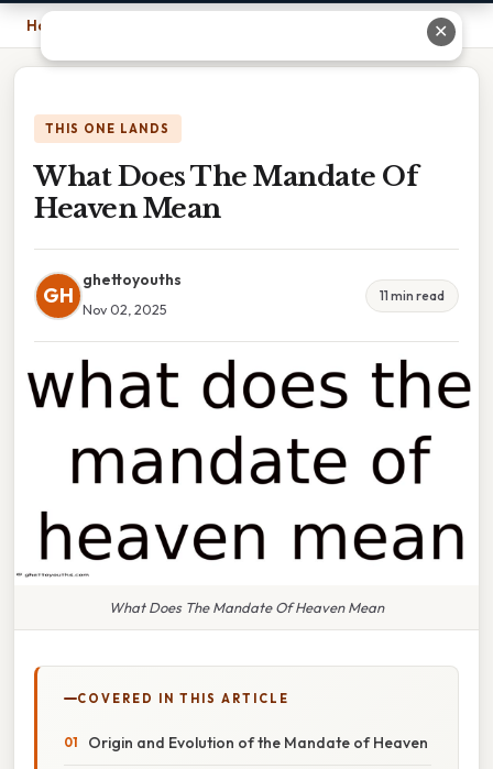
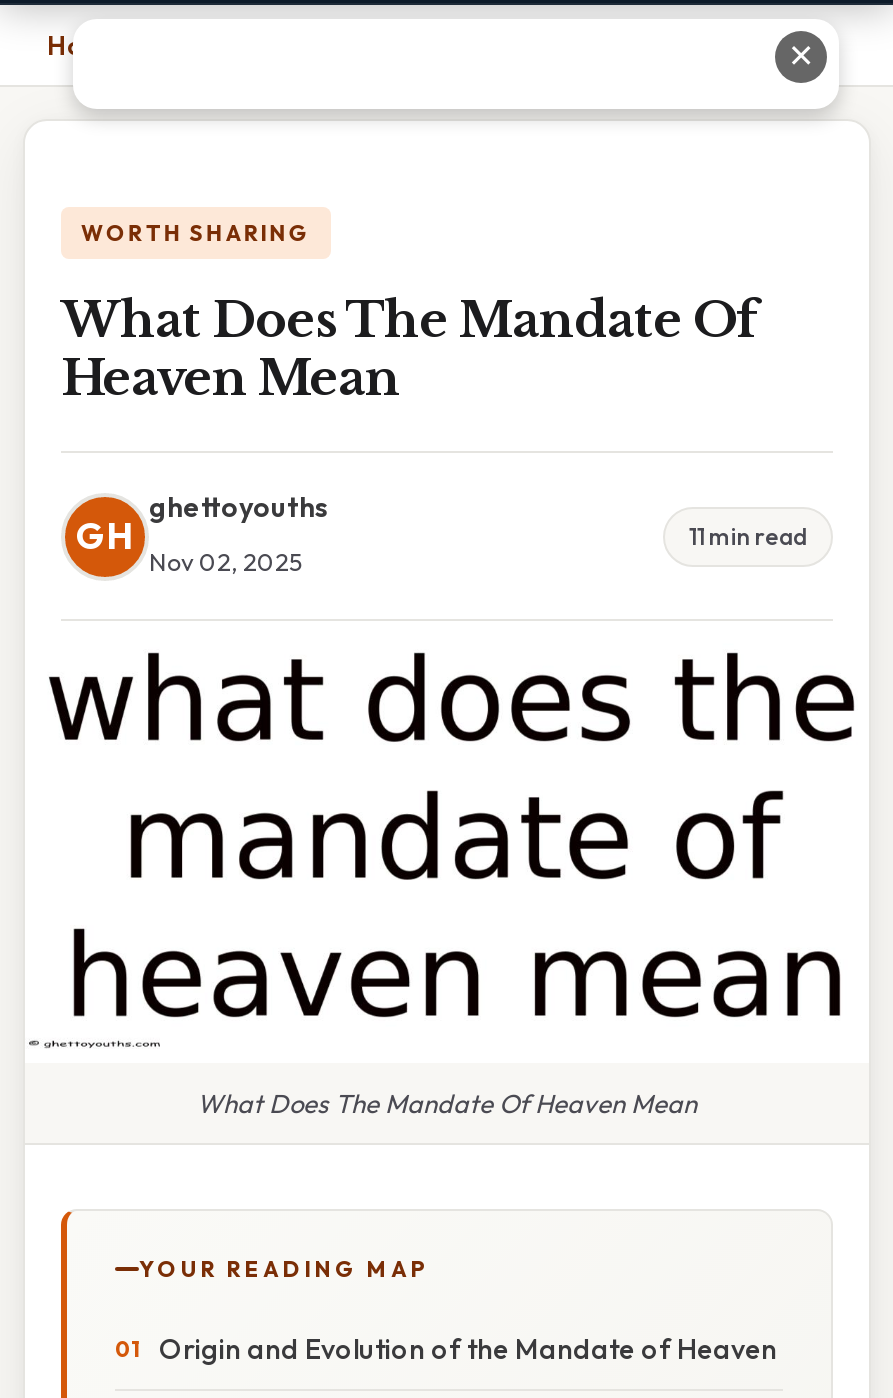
[45,121,170,136] THIS ONE LANDS -> [81,219,311,247] WORTH SHARING
[77,691,289,706] COVERED IN THIS ARTICLE -> [139,1255,431,1283] YOUR READING MAP

